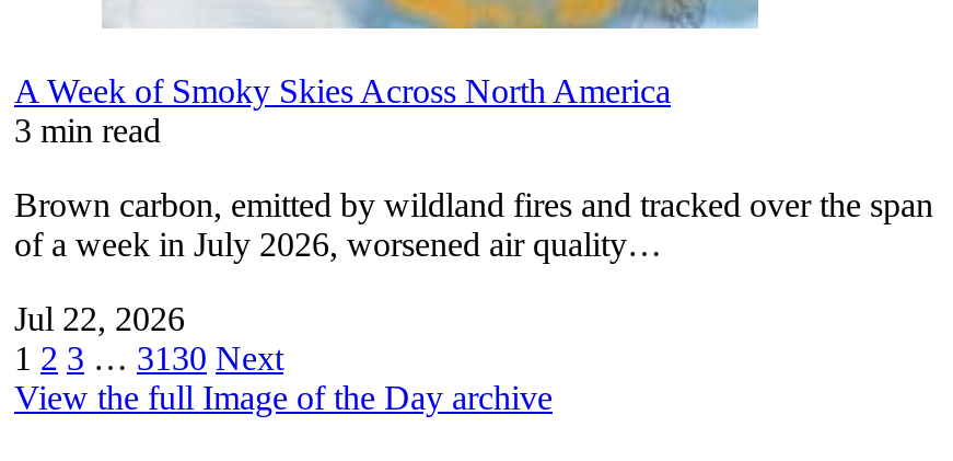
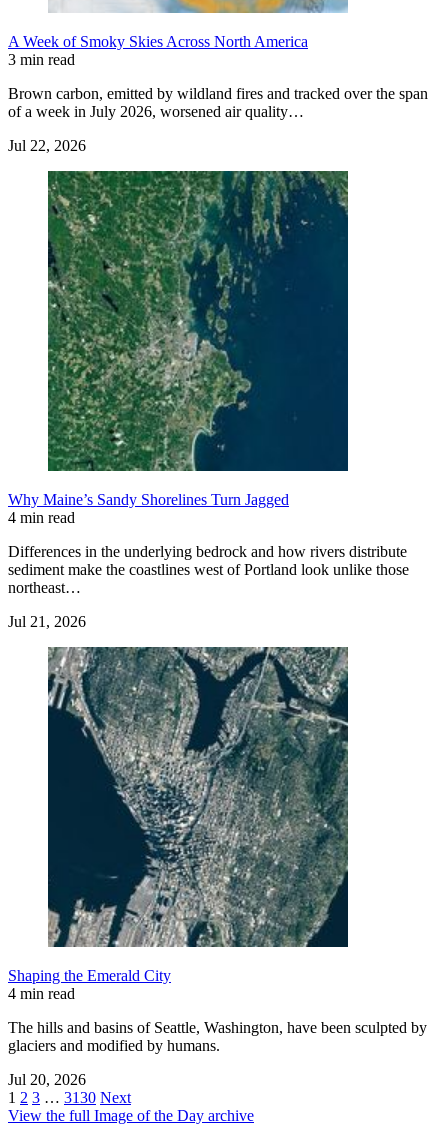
none -> [8,170,409,630] [image] | Why Maine’s Sandy Shorelines Turn Jagged | 4 min read | Differences in the underlying bedrock and how rivers distribute | sediment make the coastlines west of Portland look unlike those | northeast… | Jul 21, 2026
none -> [8,646,427,1088] [image] | Shaping the Emerald City | 4 min read | The hills and basins of Seattle, Washington, have been sculpted by | glaciers and modified by humans. | Jul 20, 2026

